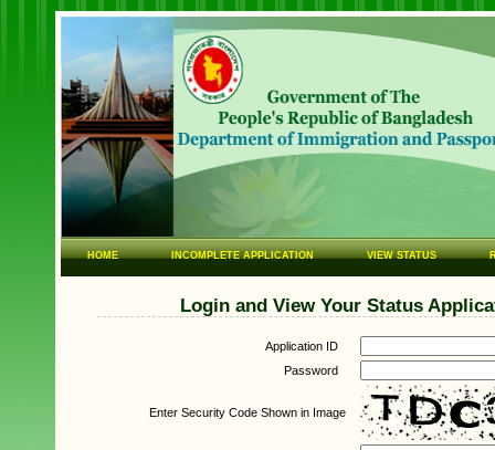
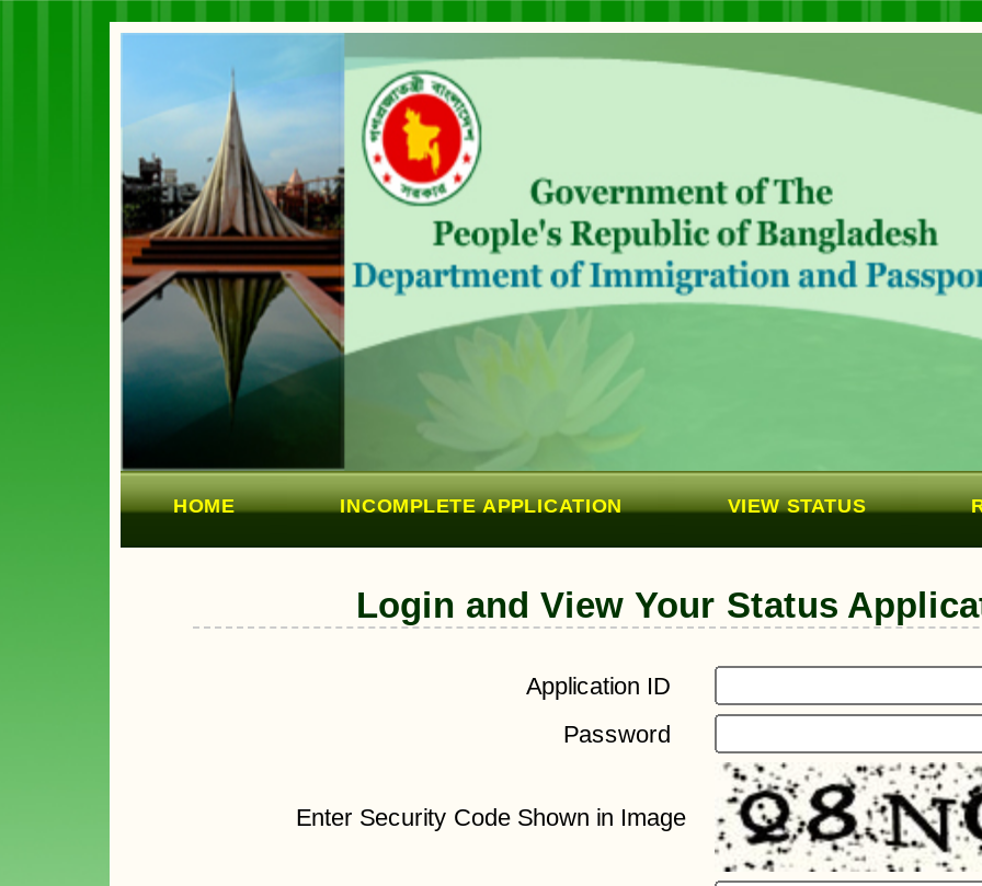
[362,385,492,441] [image] -> [717,762,975,874] [image]

